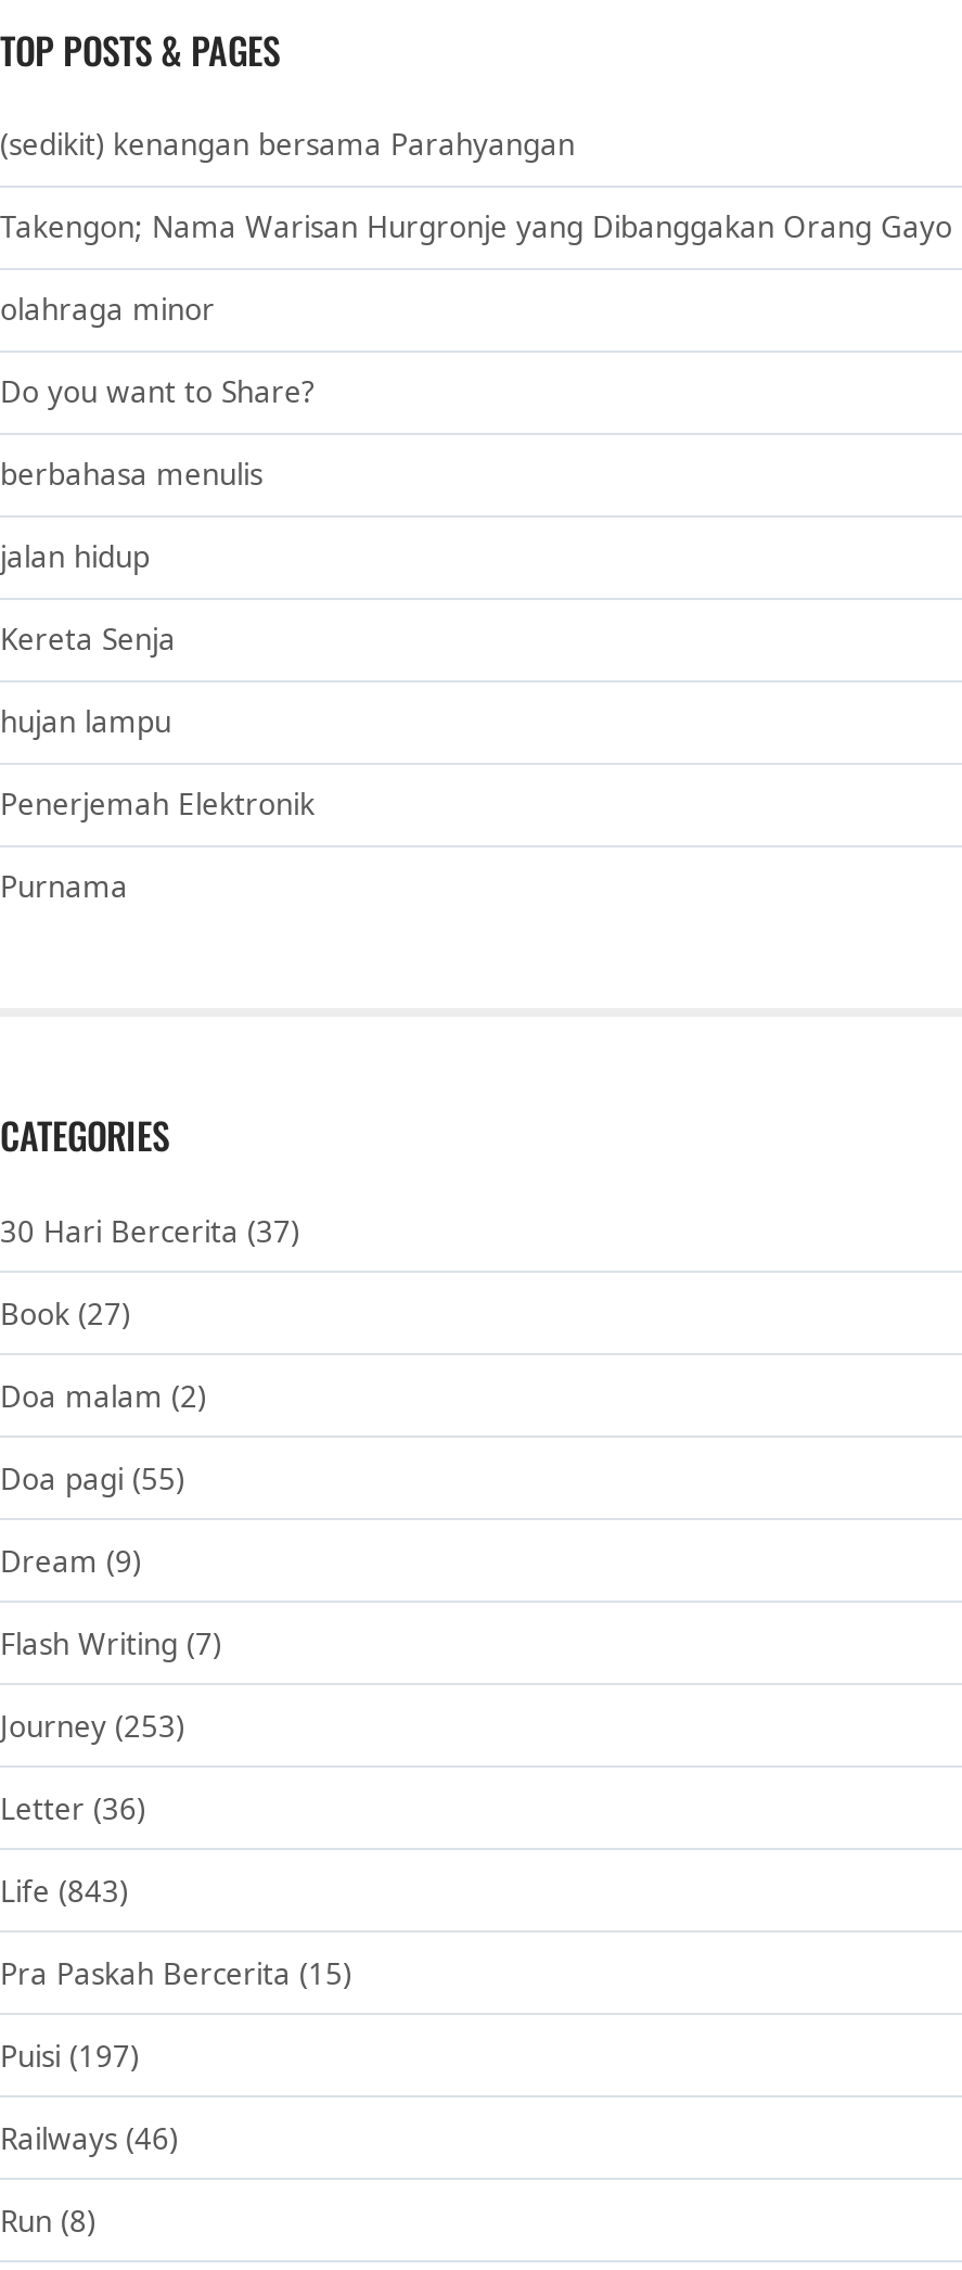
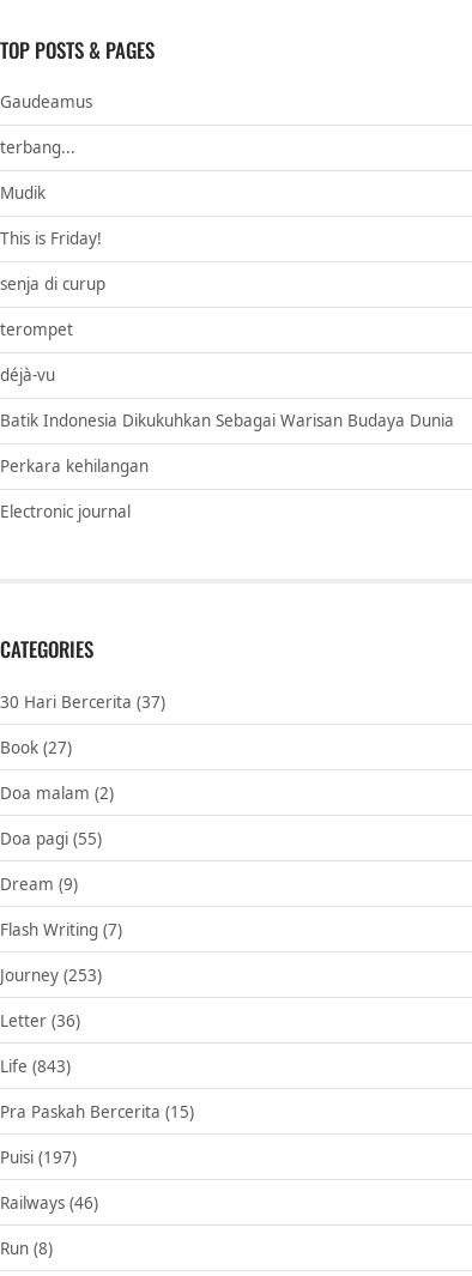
[0,126,575,165] (sedikit) kenangan bersama Parahyangan -> [0,92,92,113] Gaudeamus
[0,208,952,247] Takengon; Nama Warisan Hurgronje yang Dibanggakan Orang Gayo -> [0,137,75,159] terbang...
[0,291,215,330] olahraga minor -> [0,183,46,204] Mudik
[0,373,315,412] Do you want to Share? -> [0,228,102,250] This is Friday!
[0,456,262,495] berbahasa menulis -> [0,274,105,295] senja di curup
[0,538,150,577] jalan hidup -> [0,319,73,341] terompet
[0,621,176,660] Kereta Senja -> [0,365,55,386] déjà-vu
[0,703,171,742] hujan lampu -> [0,410,454,432] Batik Indonesia Dikukuhkan Sebagai Warisan Budaya Dunia
[0,786,315,825] Penerjemah Elektronik -> [0,456,149,477] Perkara kehilangan
[0,868,128,907] Purnama -> [0,501,131,523] Electronic journal

